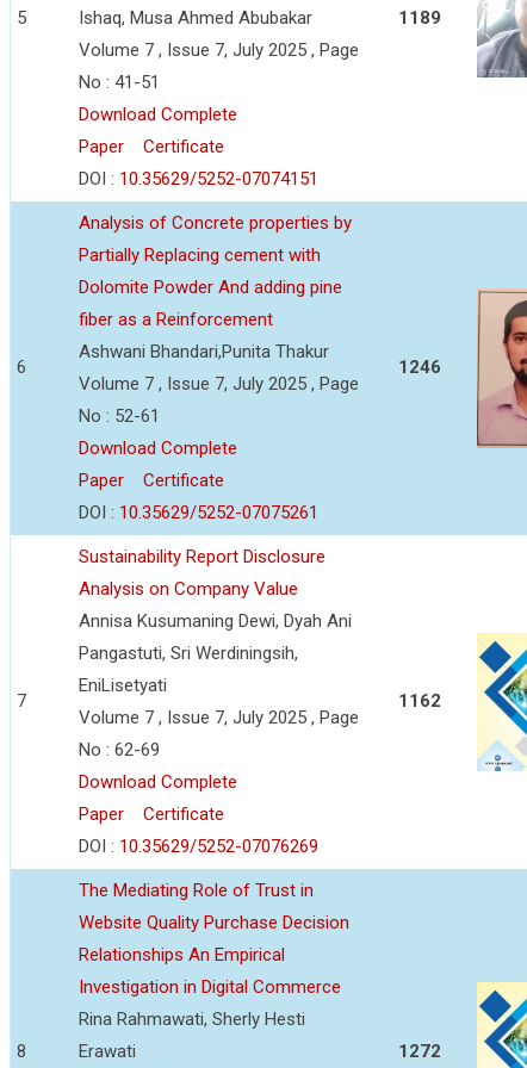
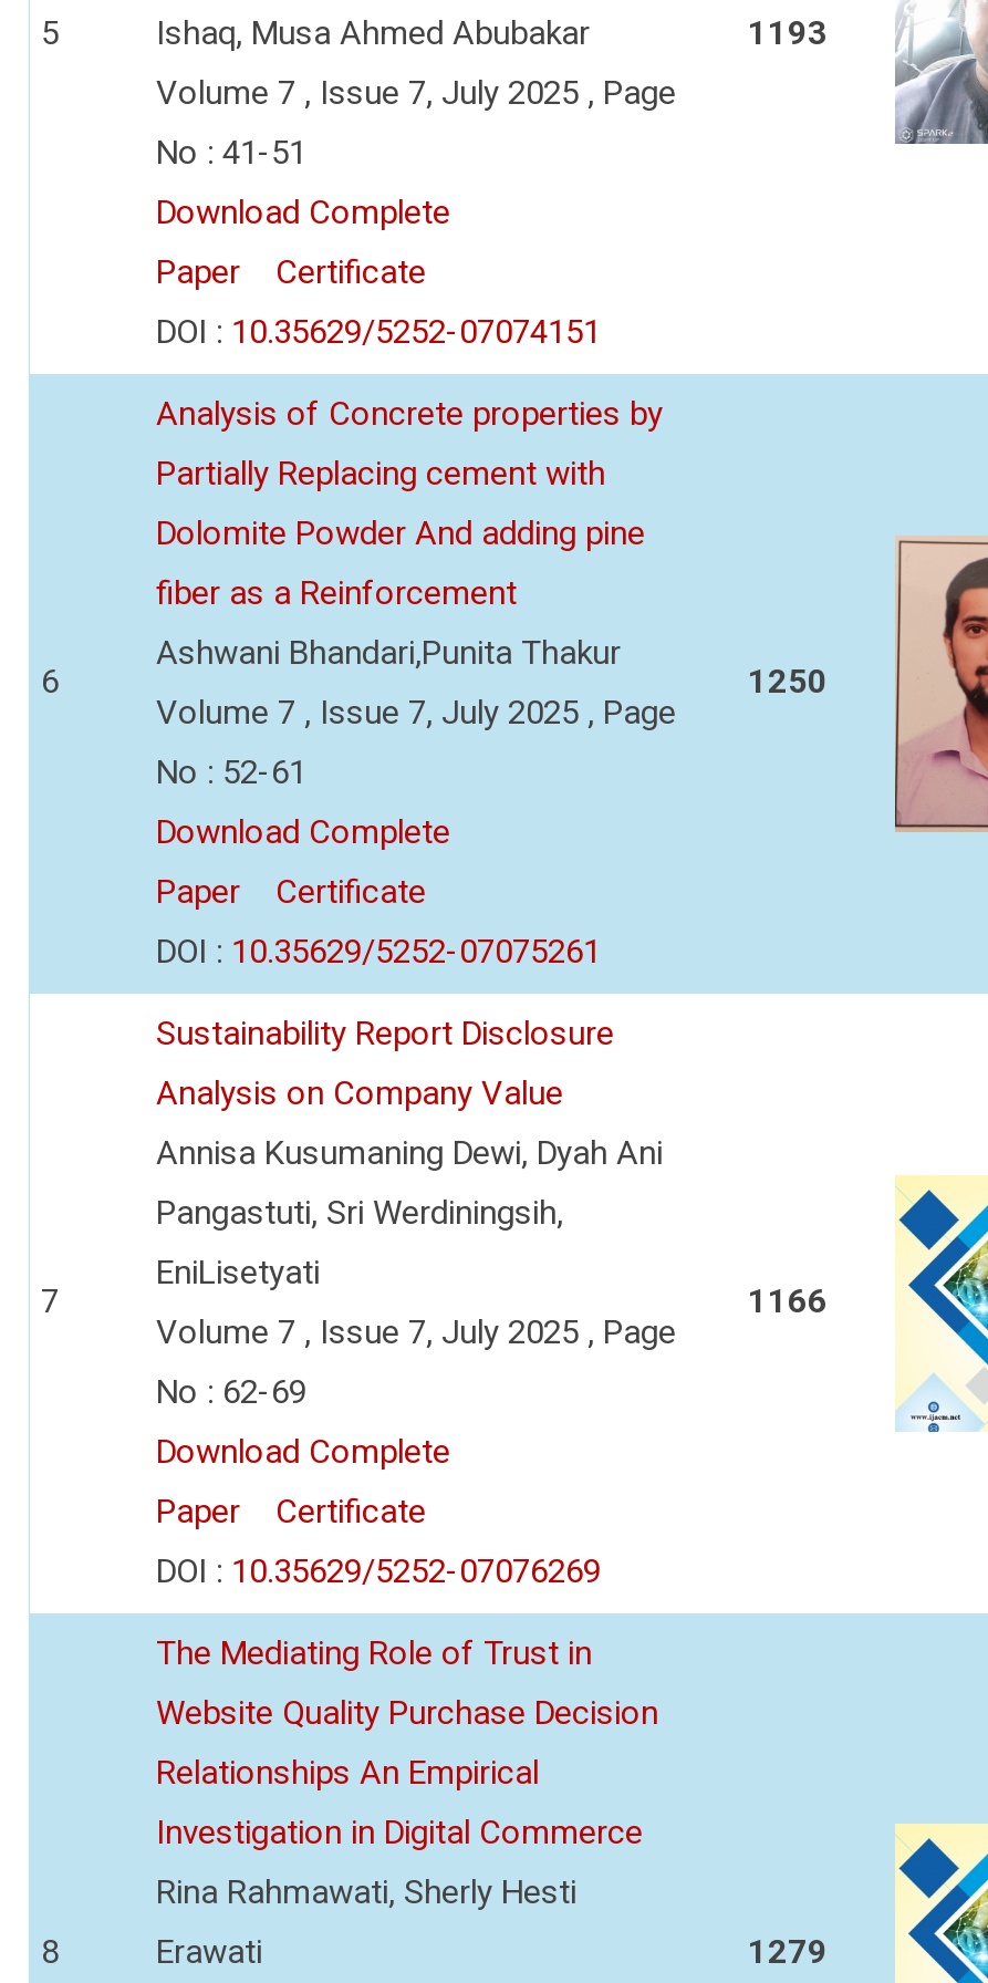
[398,7,441,28] 1189 -> [748,13,828,52] 1193
[398,356,441,377] 1246 -> [748,661,828,701] 1250
[398,690,441,711] 1162 -> [748,1281,828,1321] 1166
[398,1040,441,1062] 1272 -> [748,1931,828,1971] 1279

